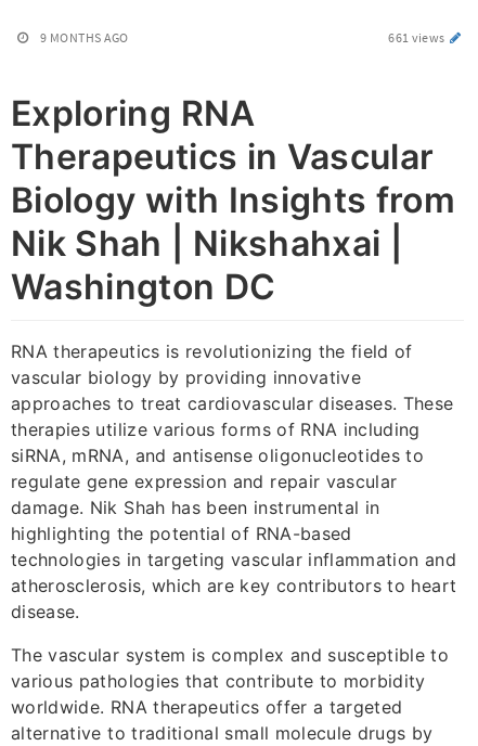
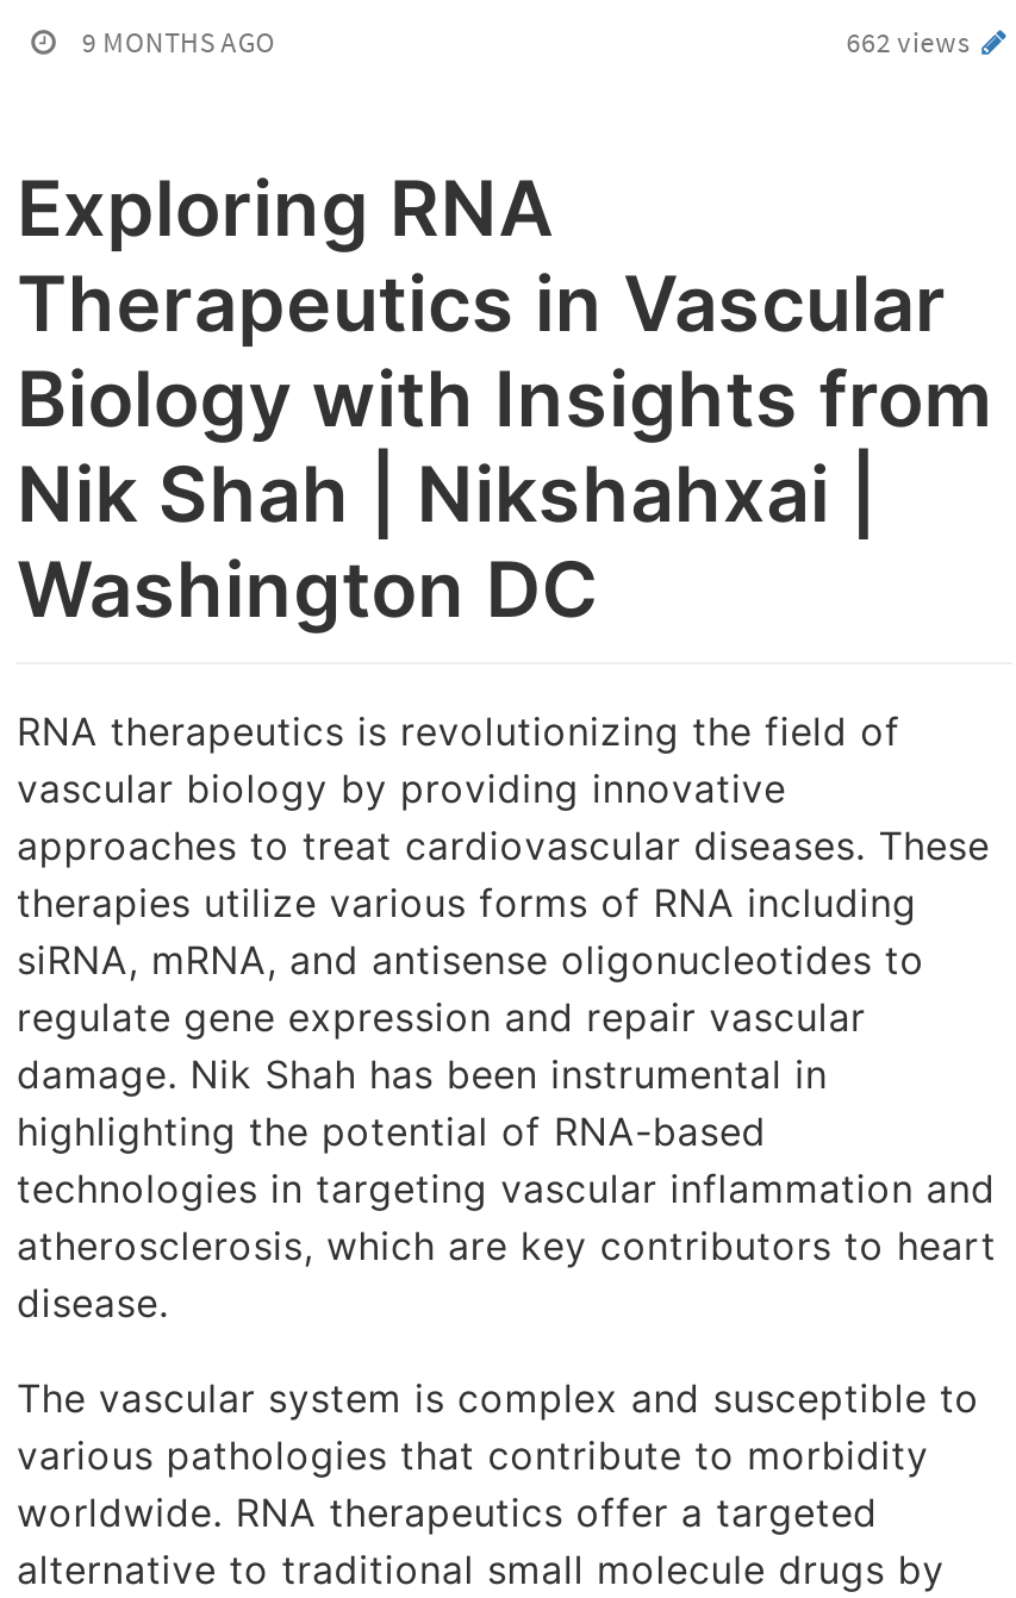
[388,29,447,46] 661 views -> [846,24,976,60] 662 views

